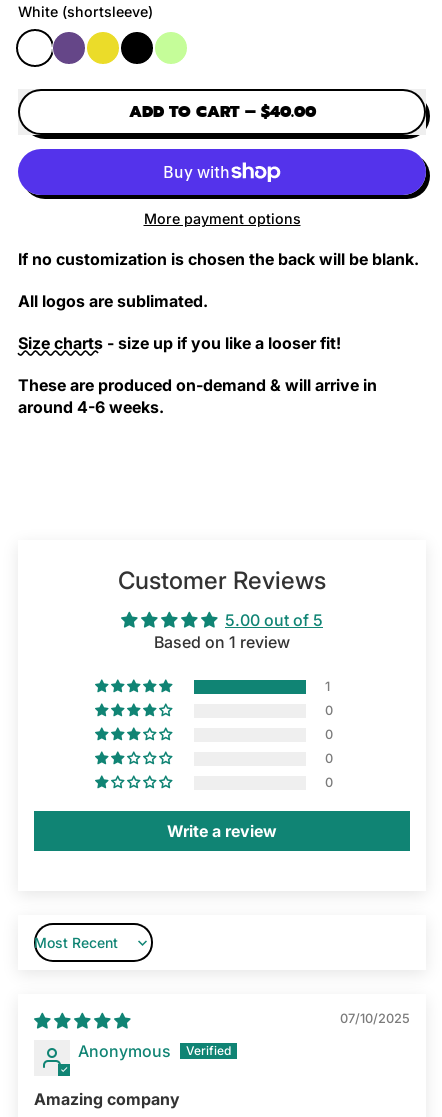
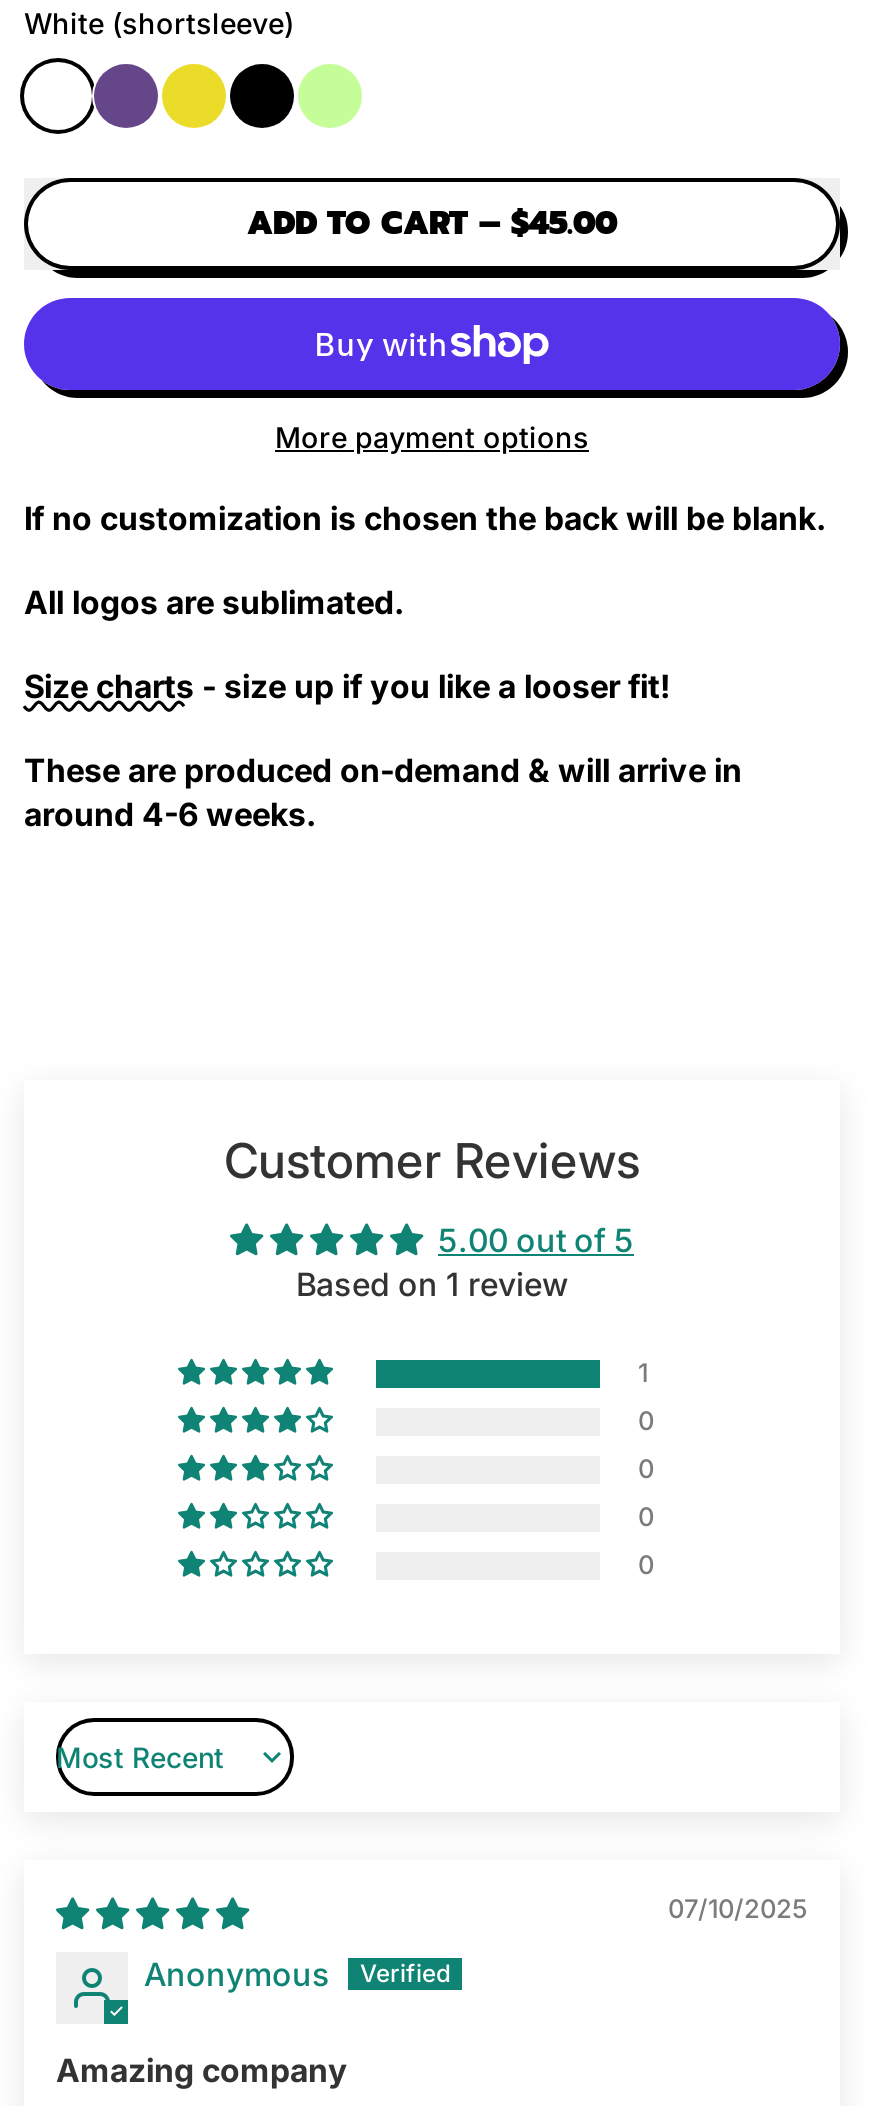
[128,100,315,124] ADD TO CART – $40.00 -> [247,200,617,248] ADD TO CART – $45.00
[167,821,277,841] Write a review -> none

